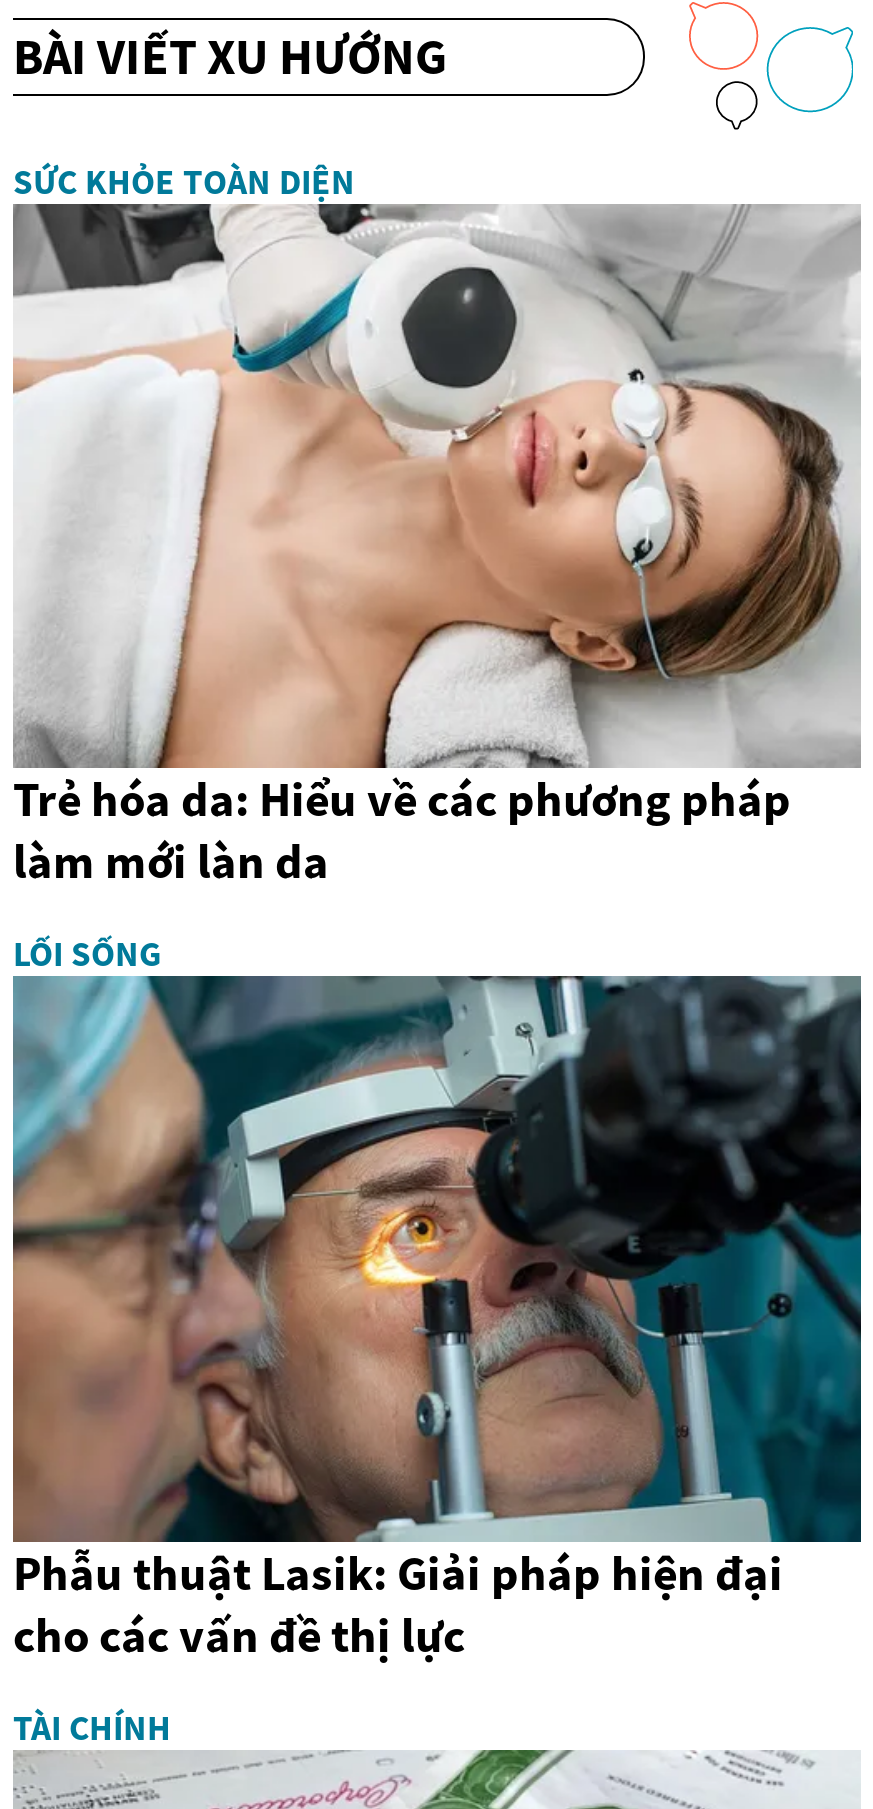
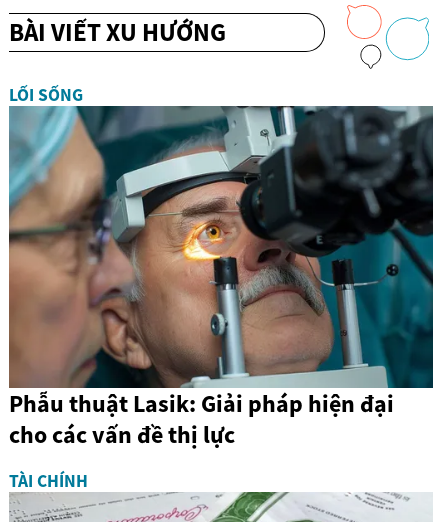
[13,159,355,203] SỨC KHỎE TOÀN DIỆN -> none
[11,204,861,892] [image] | Trẻ hóa da: Hiểu về các phương pháp | làm mới làn da -> none

